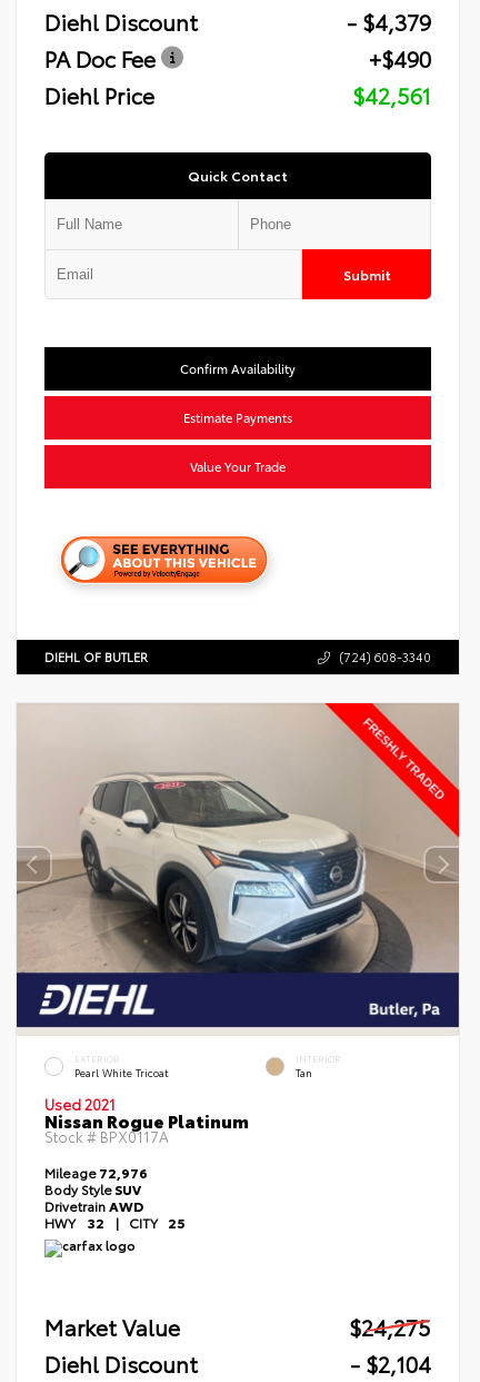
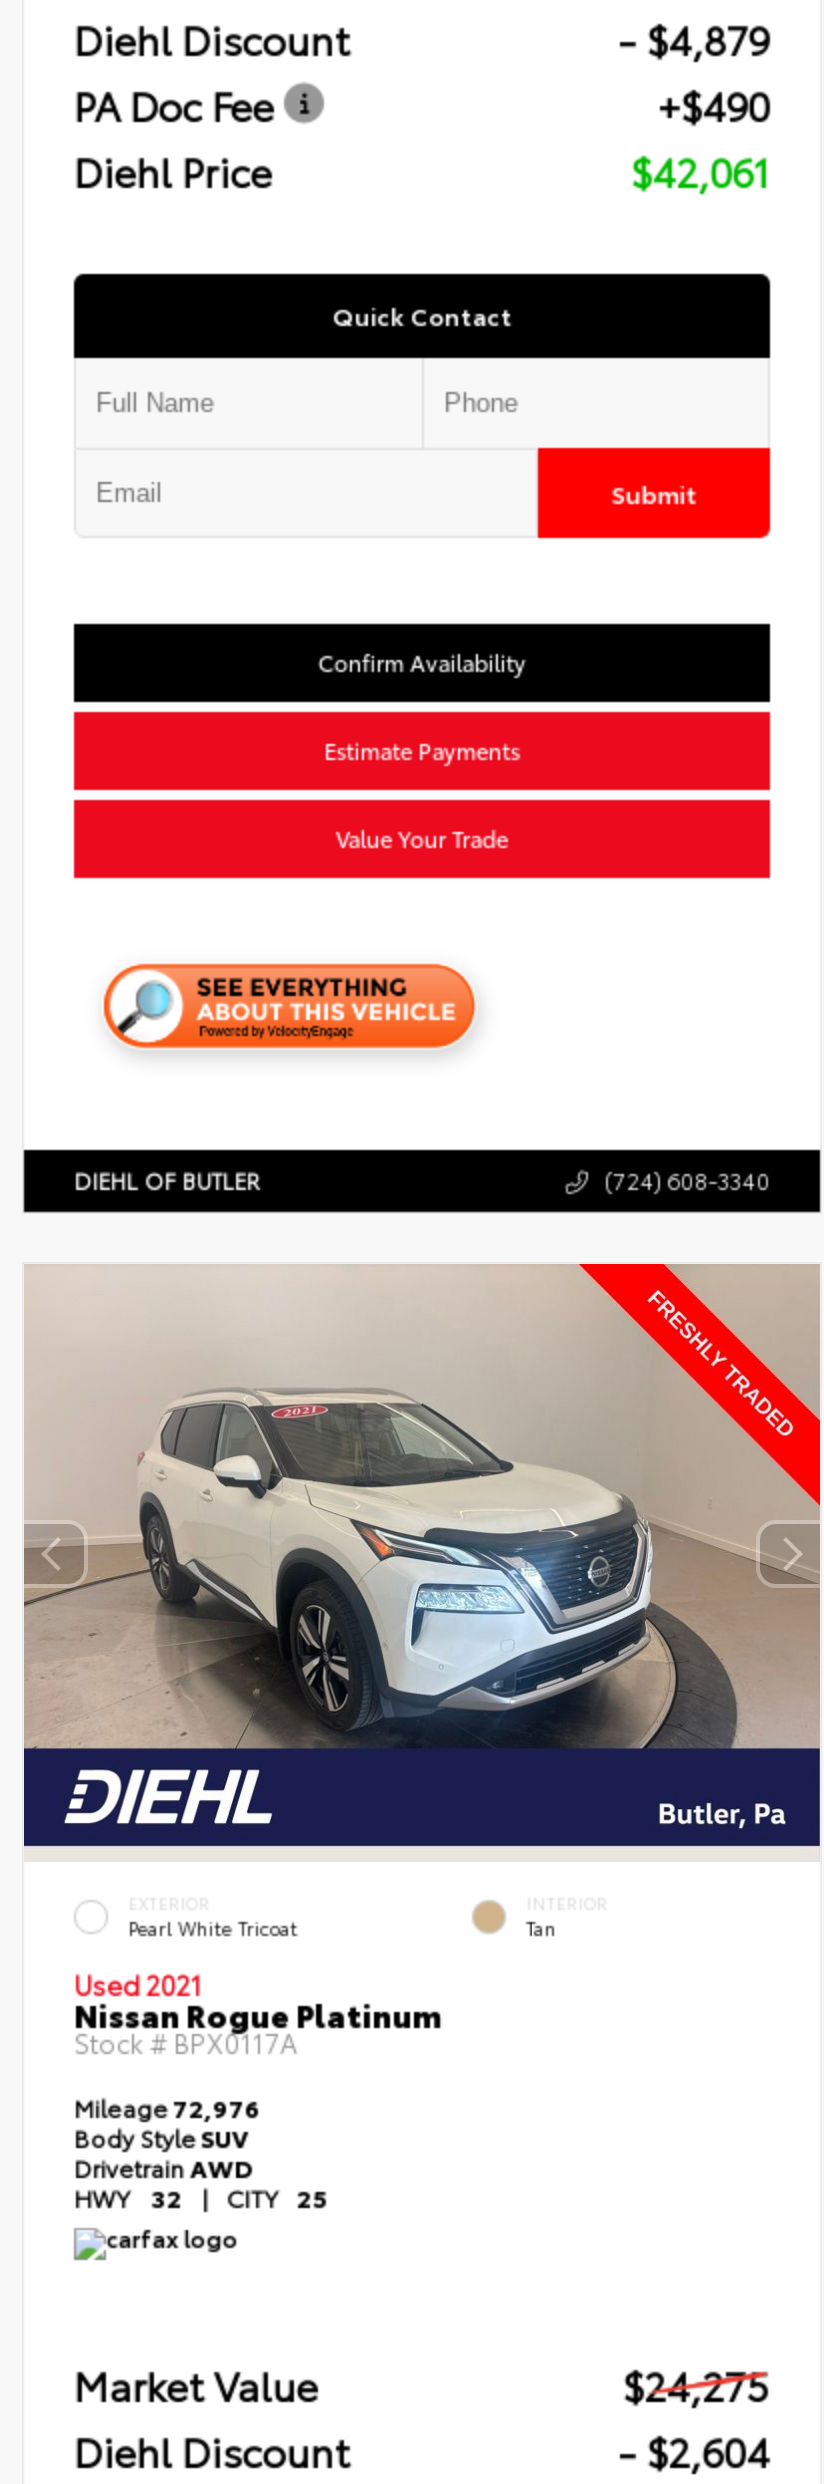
[347,4,431,36] - $4,379 -> [618,8,770,64] - $4,879
[352,78,431,109] $42,561 -> [630,140,770,196] $42,061
[350,1347,431,1378] - $2,104 -> [618,2421,770,2477] - $2,604

